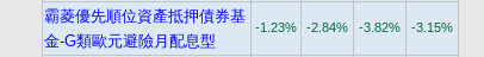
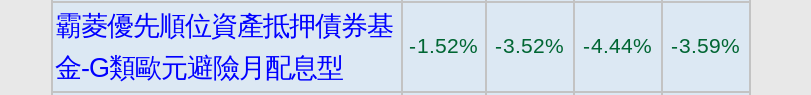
[255,20,297,34] -1.23% -> [409,33,479,57] -1.52%
[306,20,348,34] -2.84% -> [495,33,565,57] -3.52%
[359,20,401,34] -3.82% -> [583,33,653,57] -4.44%
[411,20,453,34] -3.15% -> [671,33,741,57] -3.59%

